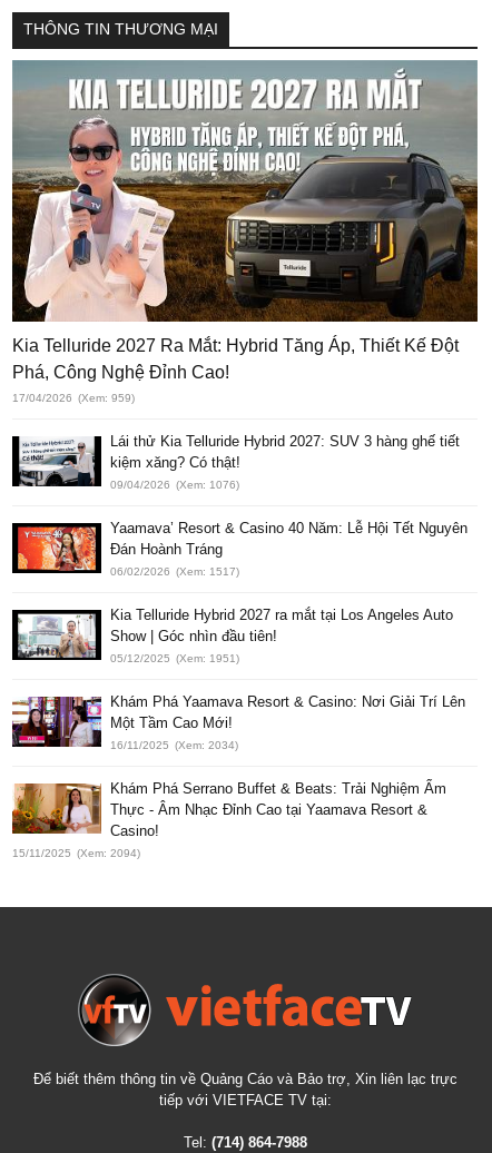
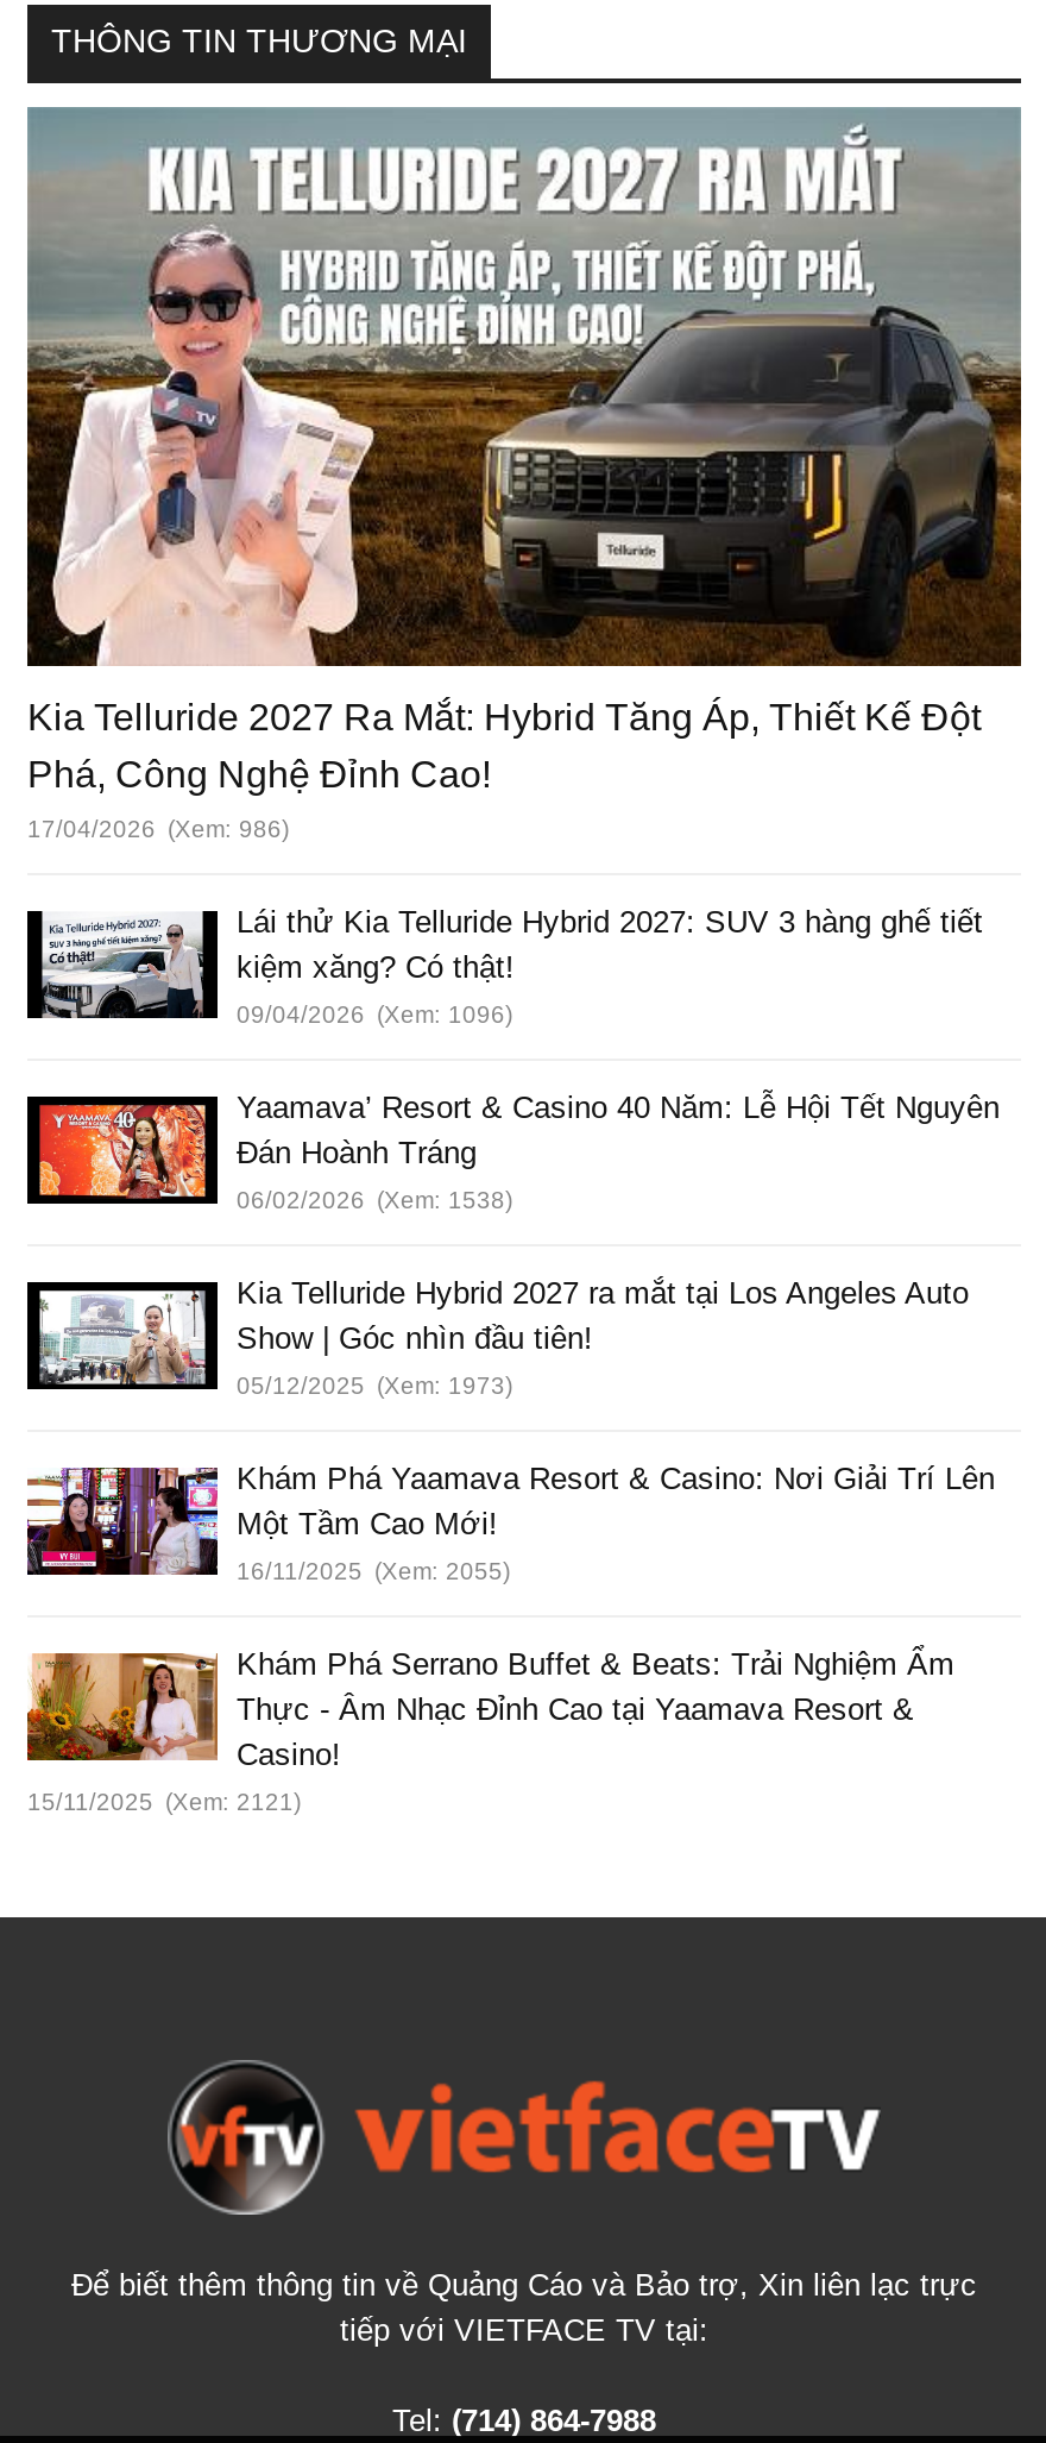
[12,391,135,404] 17/04/2026 (Xem: 959) -> [27,815,289,841] 17/04/2026 (Xem: 986)
[110,478,239,490] 09/04/2026 (Xem: 1076) -> [237,1001,512,1027] 09/04/2026 (Xem: 1096)
[110,565,239,577] 06/02/2026 (Xem: 1517) -> [237,1186,512,1212] 06/02/2026 (Xem: 1538)
[110,652,239,664] 05/12/2025 (Xem: 1951) -> [237,1372,512,1398] 05/12/2025 (Xem: 1973)
[110,739,238,751] 16/11/2025 (Xem: 2034) -> [237,1557,510,1584] 16/11/2025 (Xem: 2055)
[12,847,140,859] 15/11/2025 (Xem: 2094) -> [27,1788,301,1814] 15/11/2025 (Xem: 2121)

